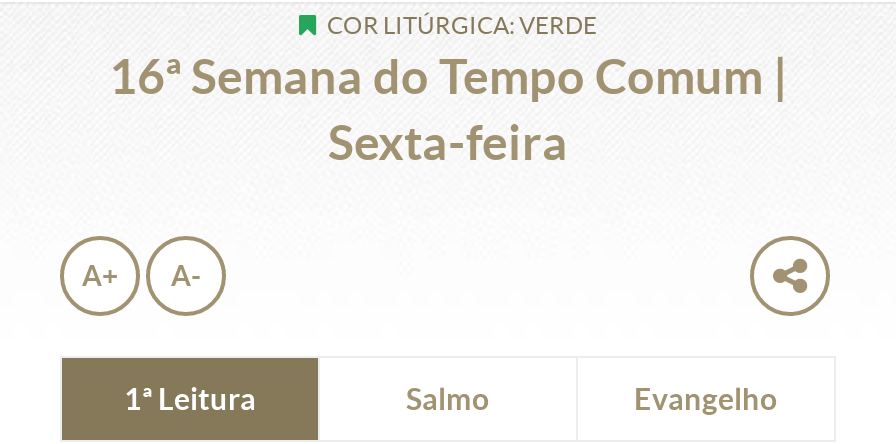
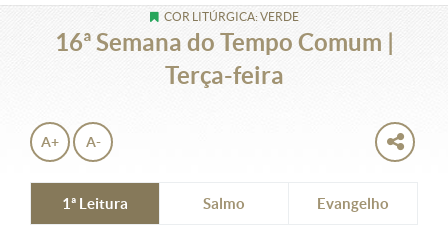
[328,116,568,170] Sexta-feira -> [164,62,283,89] Terça-feira

